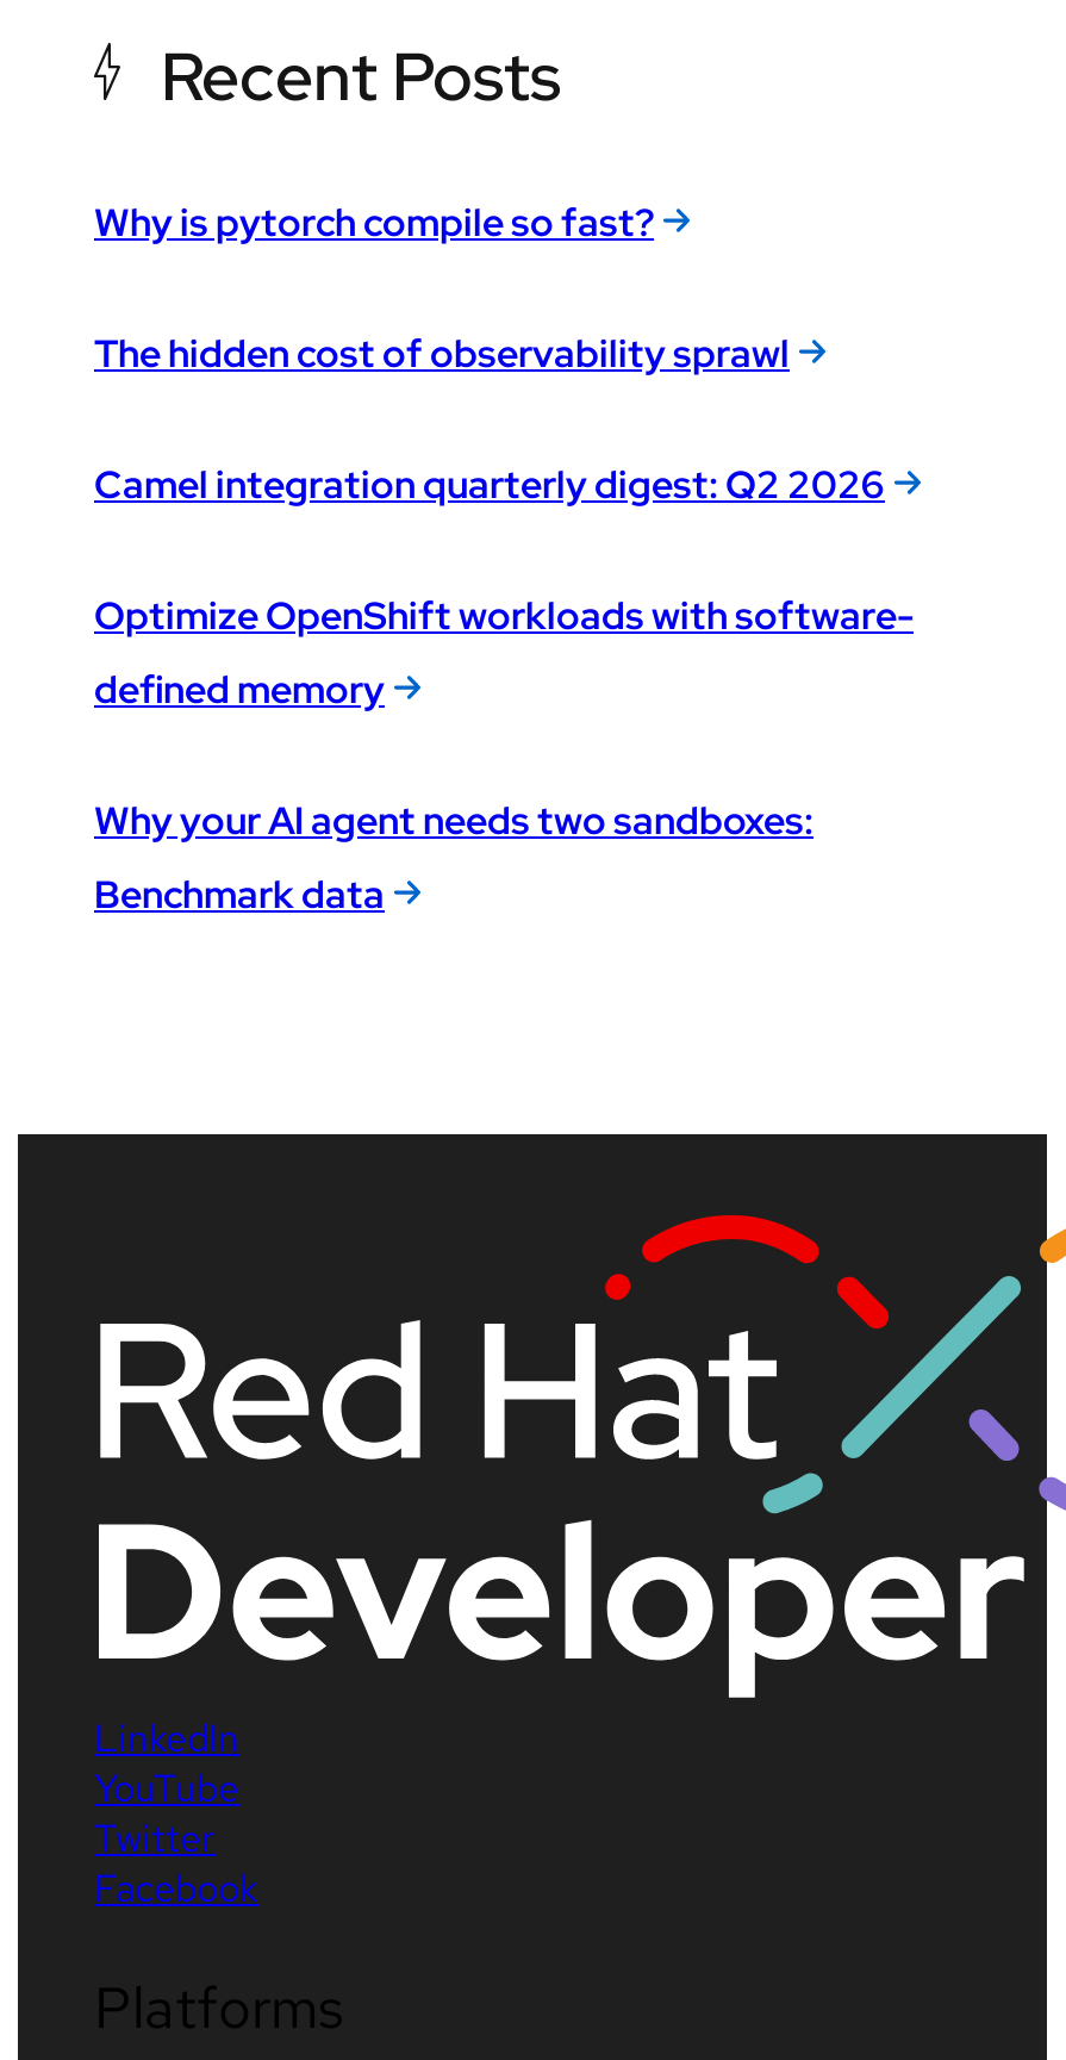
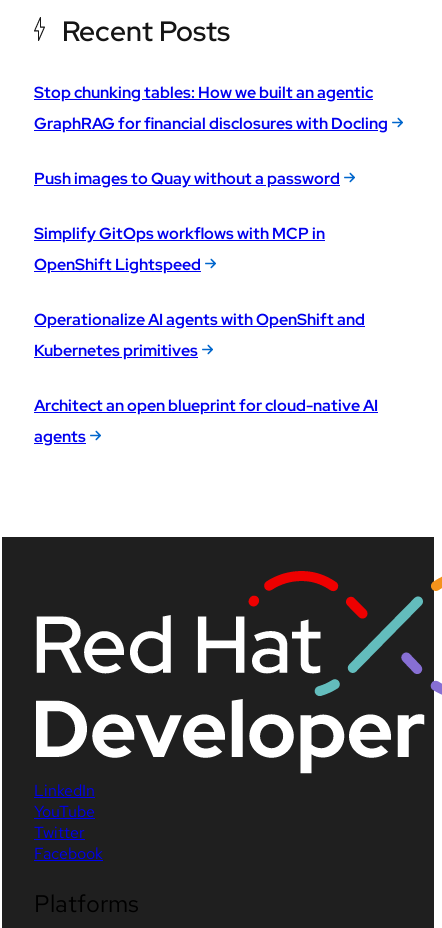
[94,198,914,920] Why is pytorch compile so fast? | The hidden cost of observability sprawl | Camel integration quarterly digest: Q2 2026 | Optimize OpenShift workloads with software- | defined memory | Why your AI agent needs two sandboxes: | Benchmark data -> [34,82,388,447] Stop chunking tables: How we built an agentic | GraphRAG for financial disclosures with Docling | Push images to Quay without a password | Simplify GitOps workflows with MCP in | OpenShift Lightspeed | Operationalize AI agents with OpenShift and | Kubernetes primitives | Architect an open blueprint for cloud-native AI | agents

